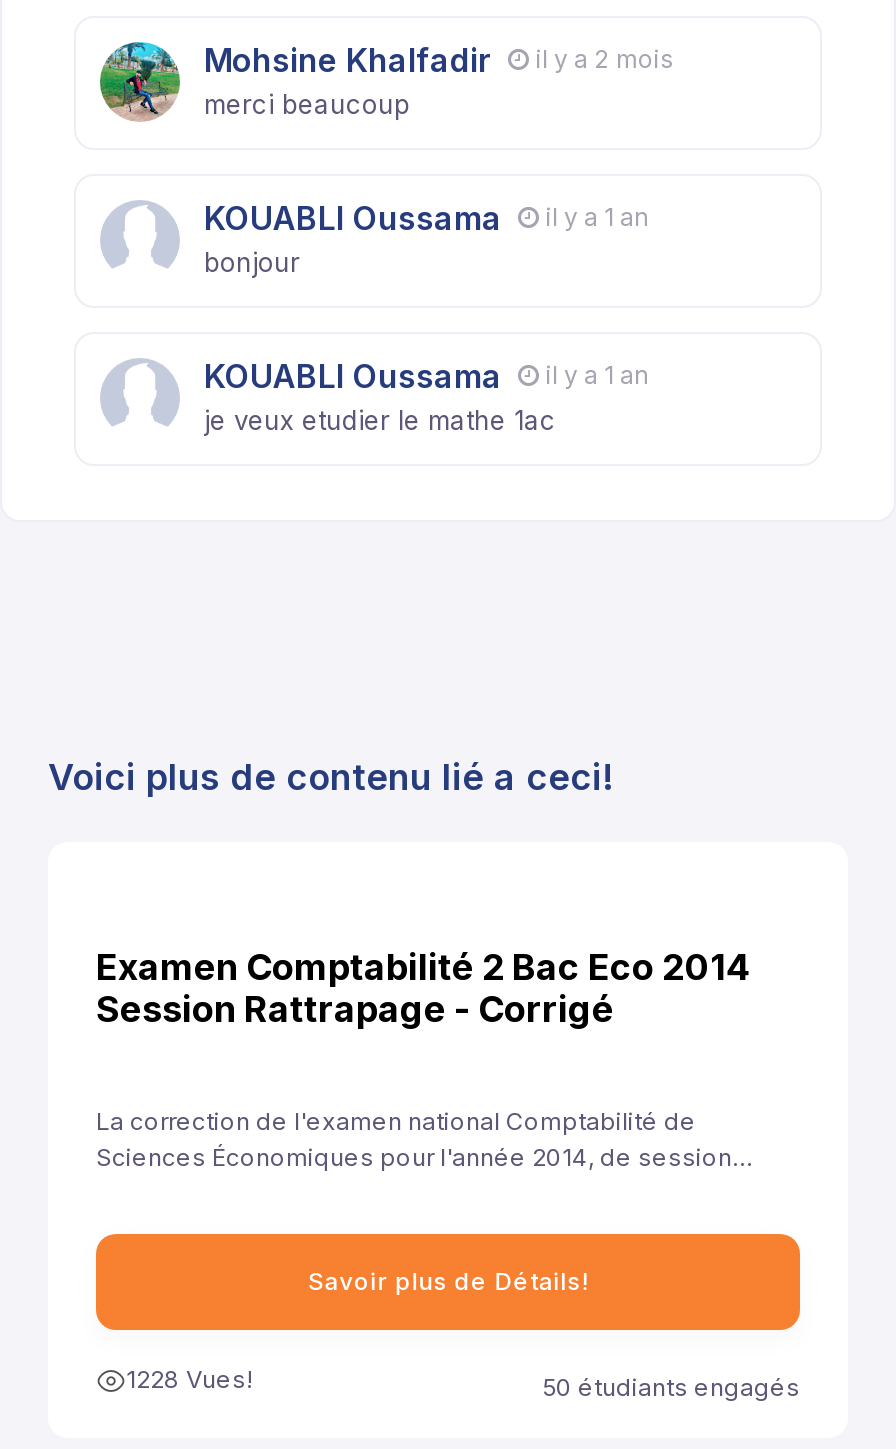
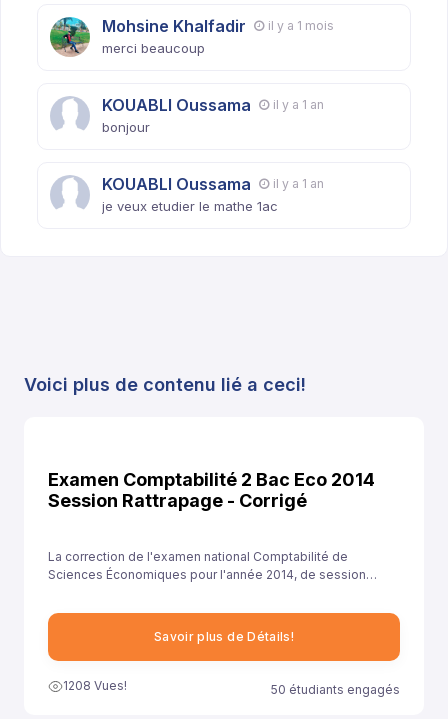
[204,39,674,79] Mohsine Khalfadir il y a 2 mois -> [102,16,334,36] Mohsine Khalfadir il y a 1 mois
[126,1364,252,1394] 1228 Vues! -> [63,678,127,693] 1208 Vues!

